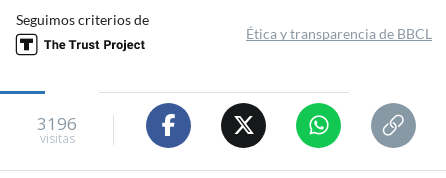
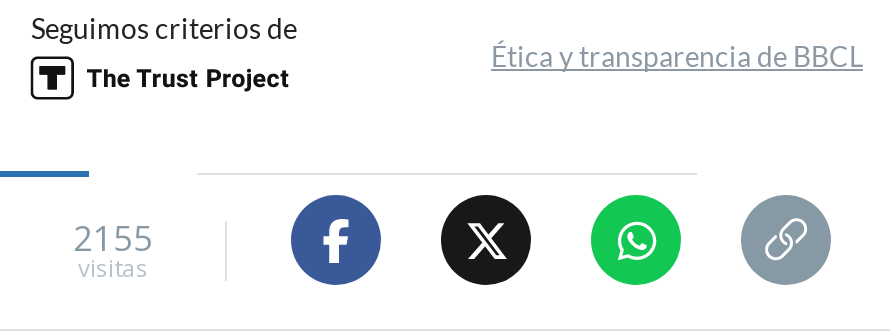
[37,112,77,135] 3196 -> [73,214,153,260] 2155

